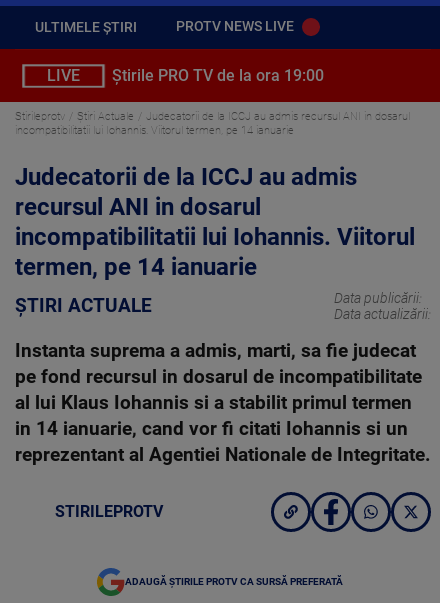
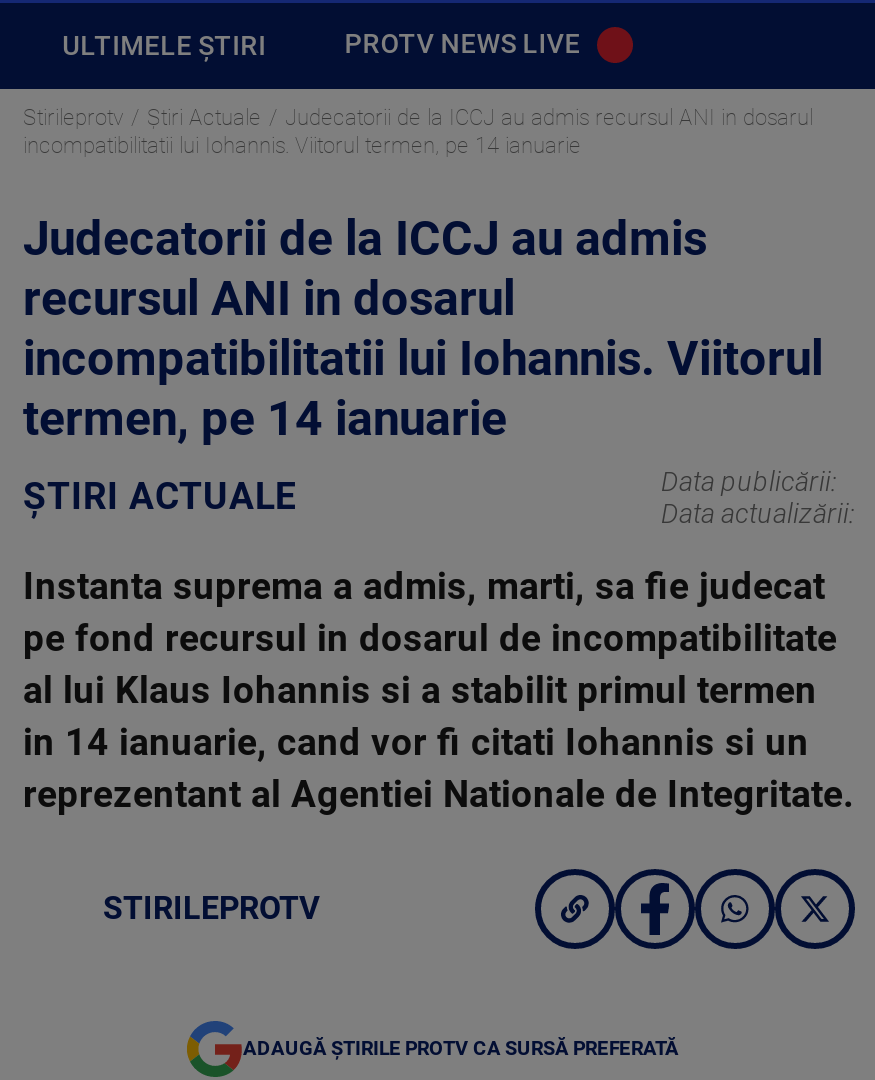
[47,66,324,85] LIVE | Știrile PRO TV de la ora 19:00 -> none

